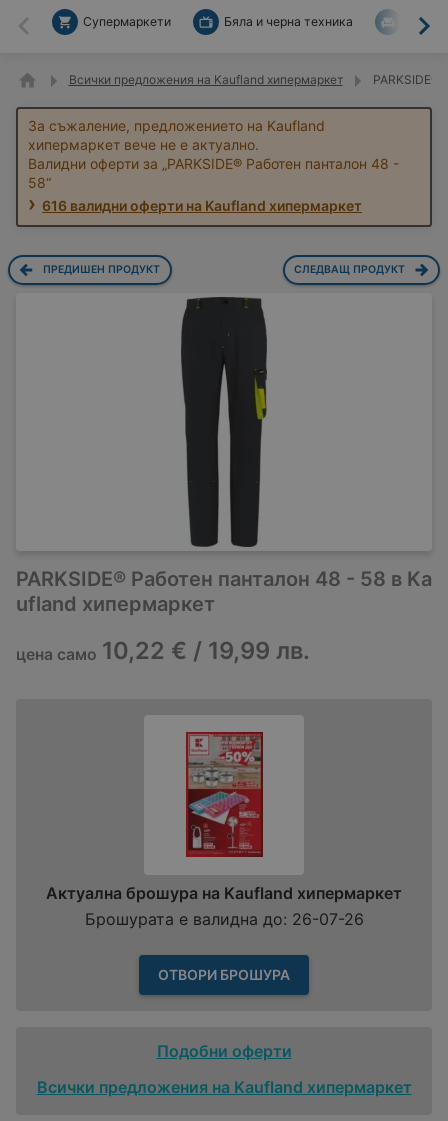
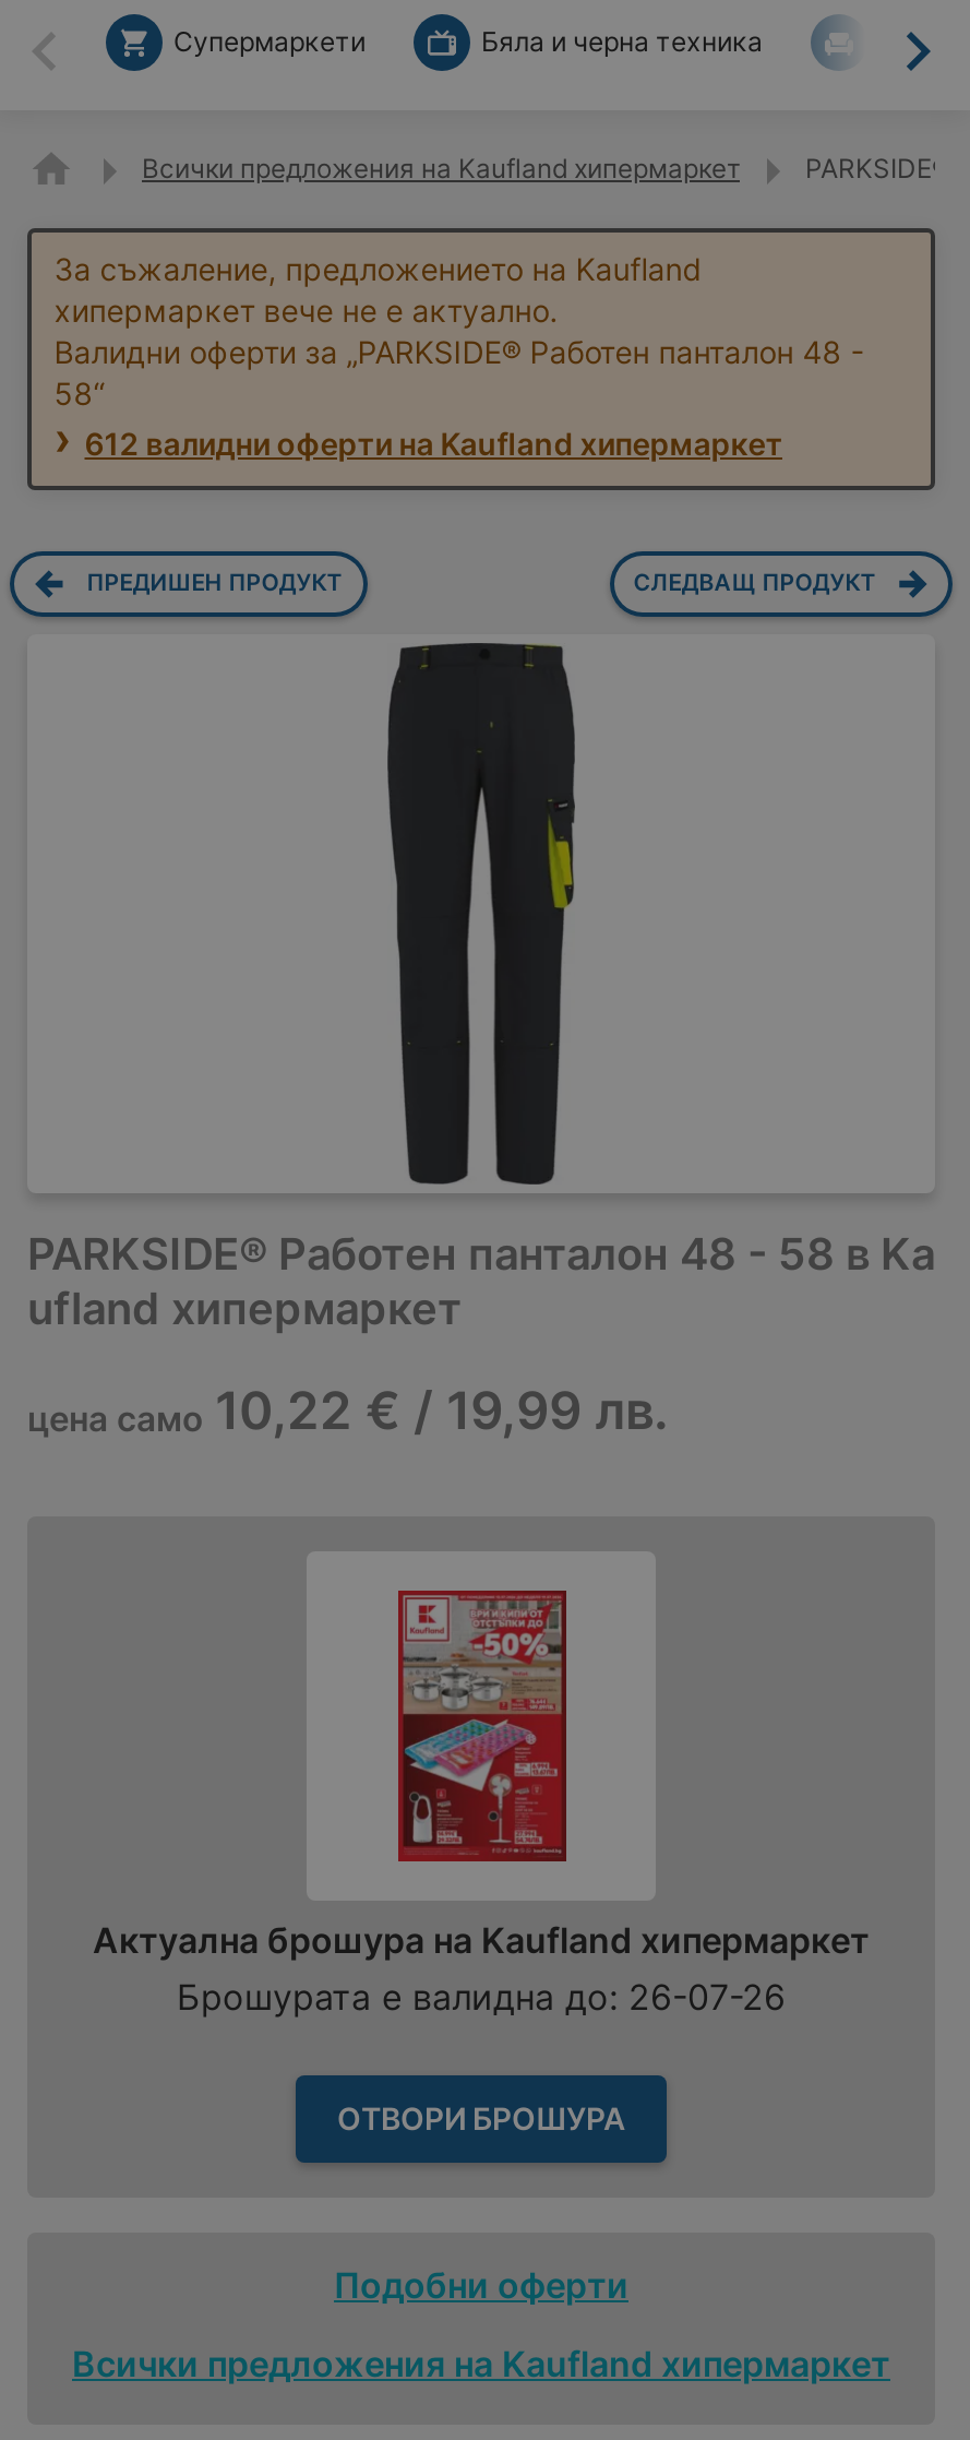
[42,196,362,213] 616 валидни оферти на Kaufland хипермаркет -> [84,424,783,461] 612 валидни оферти на Kaufland хипермаркет

